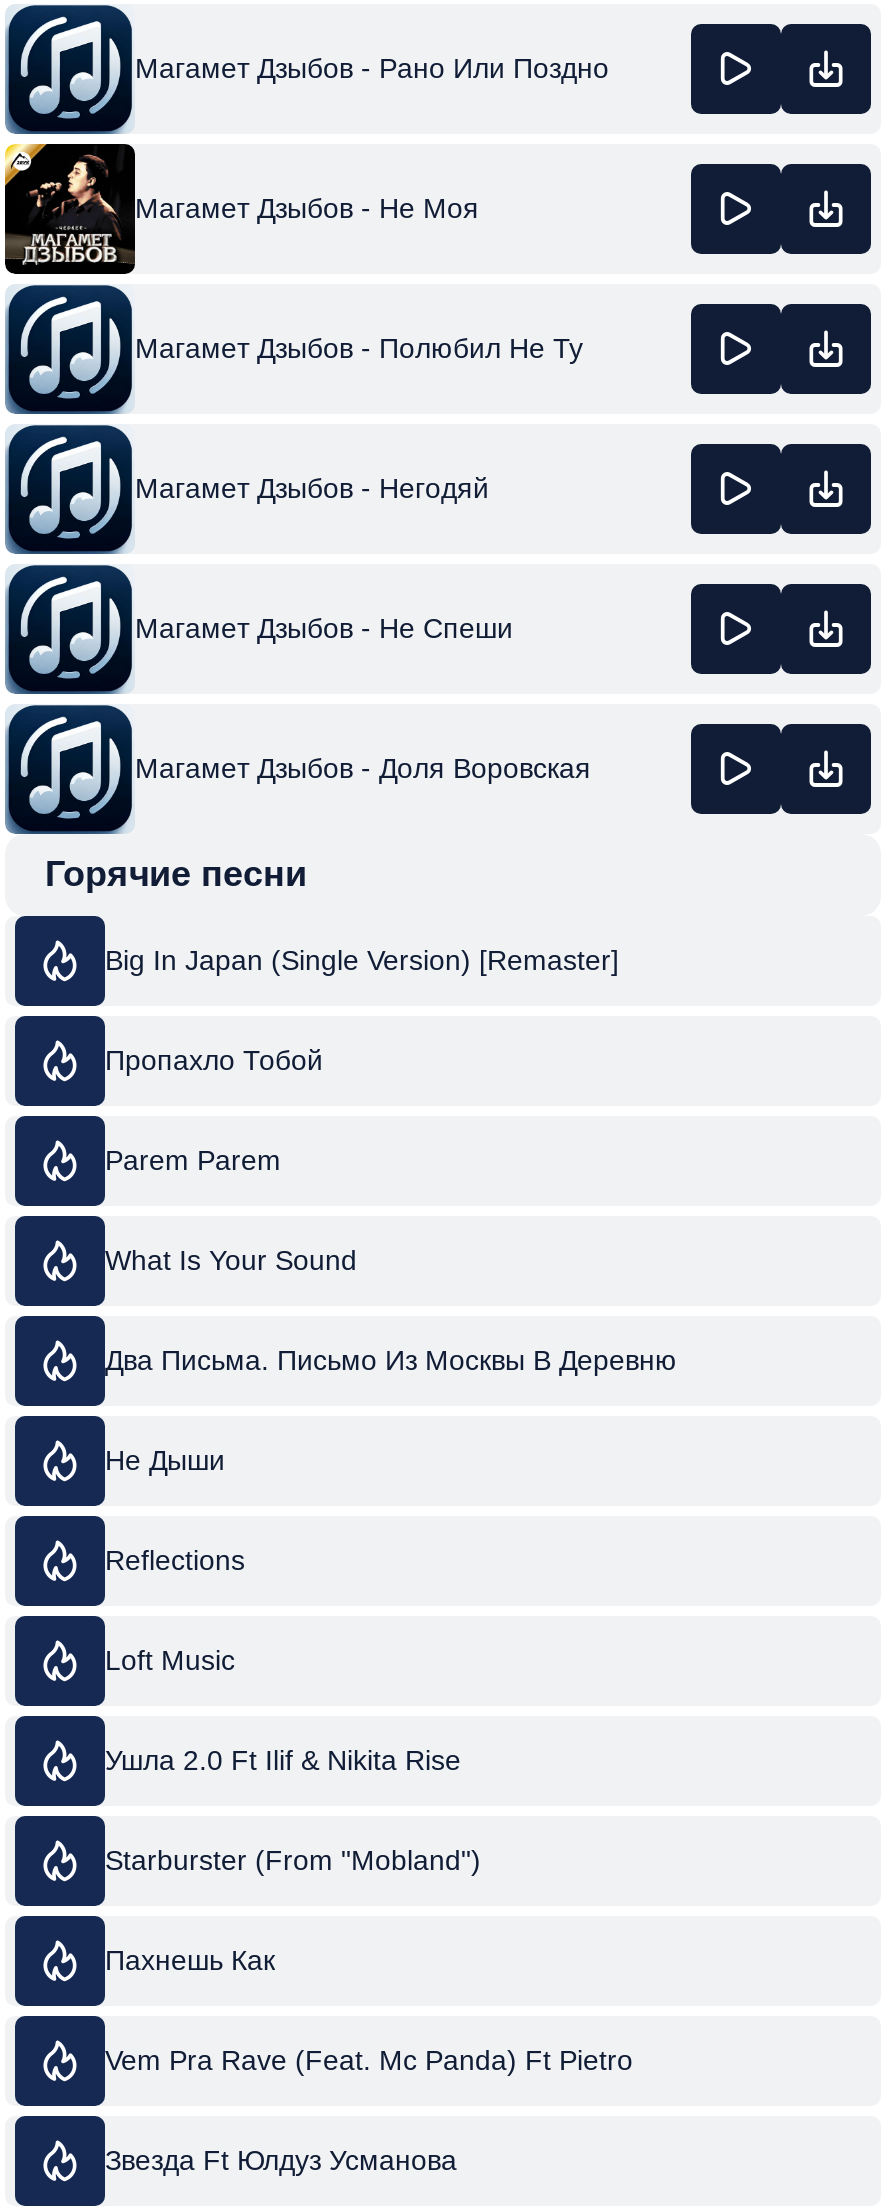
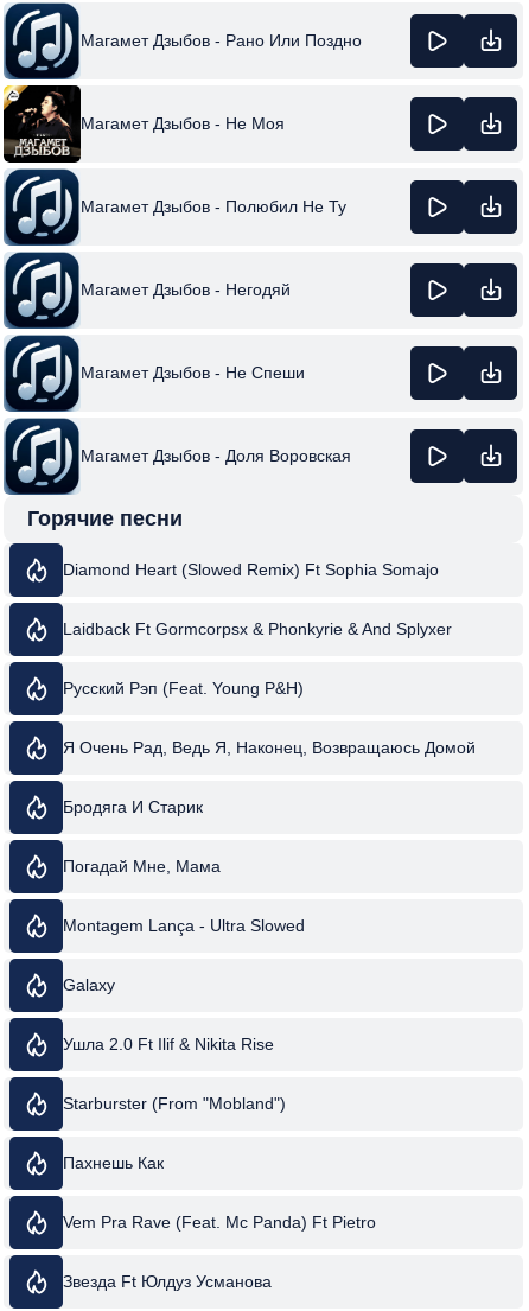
[105,944,619,976] Big In Japan (Single Version) [Remaster] -> [63,560,439,579] Diamond Heart (Slowed Remix) Ft Sophia Somajo
[105,1044,323,1076] Пропахло Тобой -> [63,619,452,638] Laidback Ft Gormcorpsx & Phonkyrie & And Splyxer
[105,1144,281,1176] Parem Parem -> [63,679,304,698] Русский Рэп (Feat. Young P&H)
[105,1244,357,1276] What Is Your Sound -> [63,738,476,757] Я Очень Рад, Ведь Я, Наконец, Возвращаюсь Домой
[105,1344,677,1376] Два Письма. Письмо Из Москвы В Деревню -> [63,797,203,816] Бродяга И Старик
[105,1444,225,1476] Не Дыши -> [63,857,221,876] Погадай Мне, Мама
[105,1544,245,1576] Reflections -> [63,916,305,935] Montagem Lança - Ultra Slowed
[105,1644,235,1676] Loft Music -> [63,975,115,994] Galaxy

